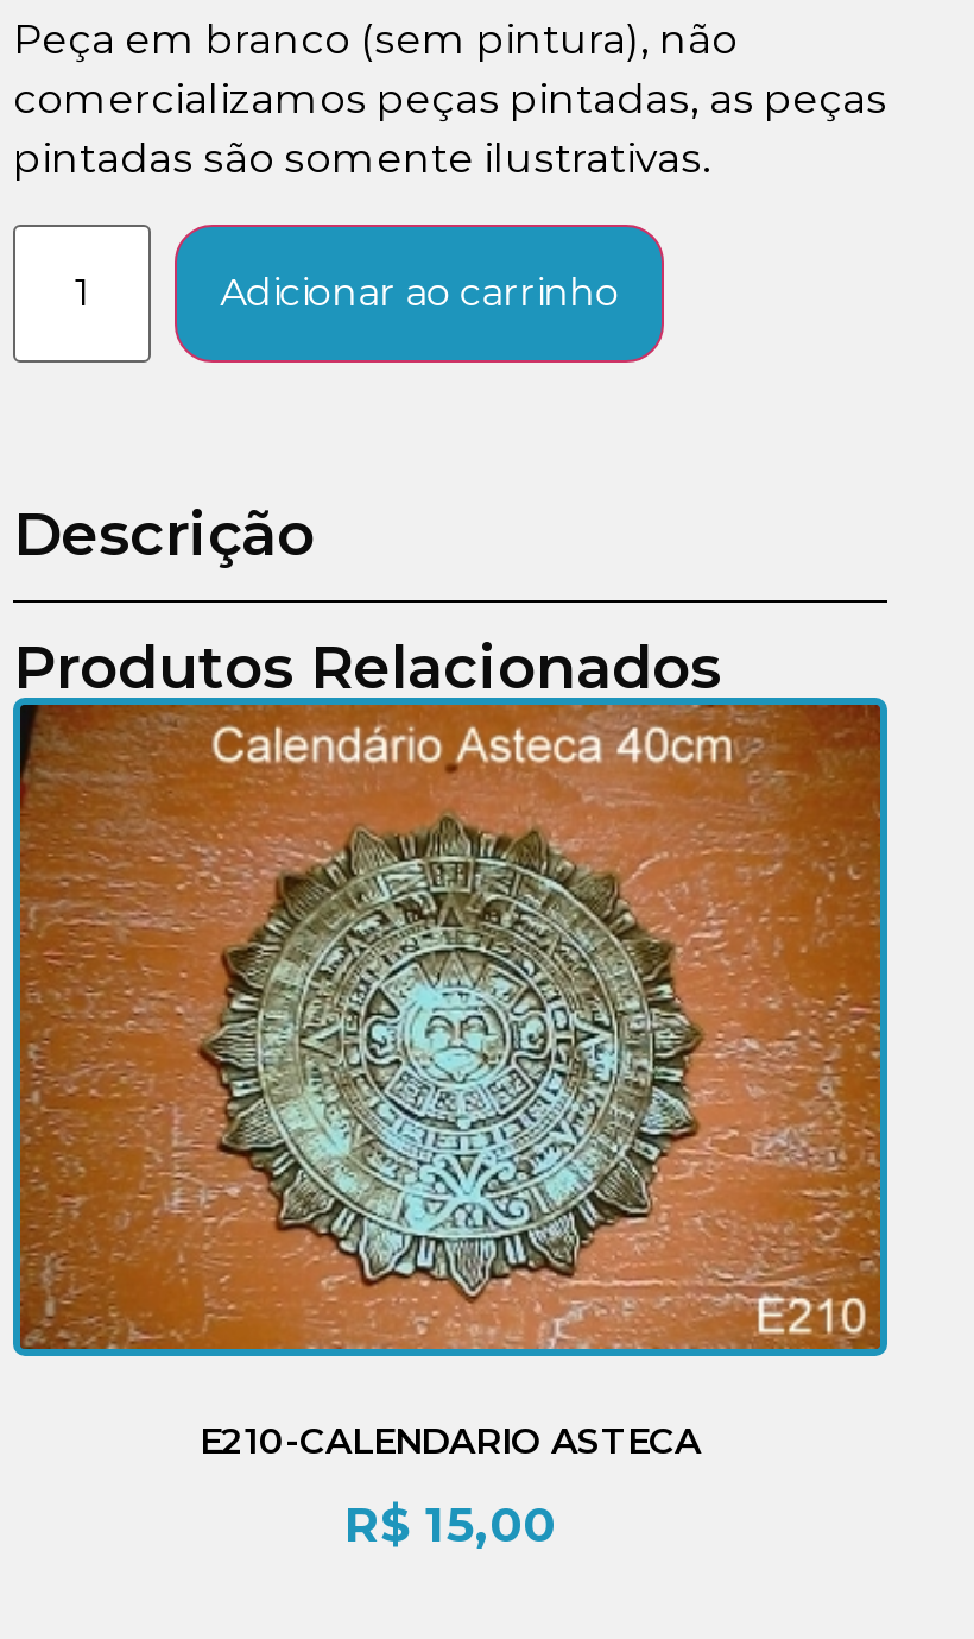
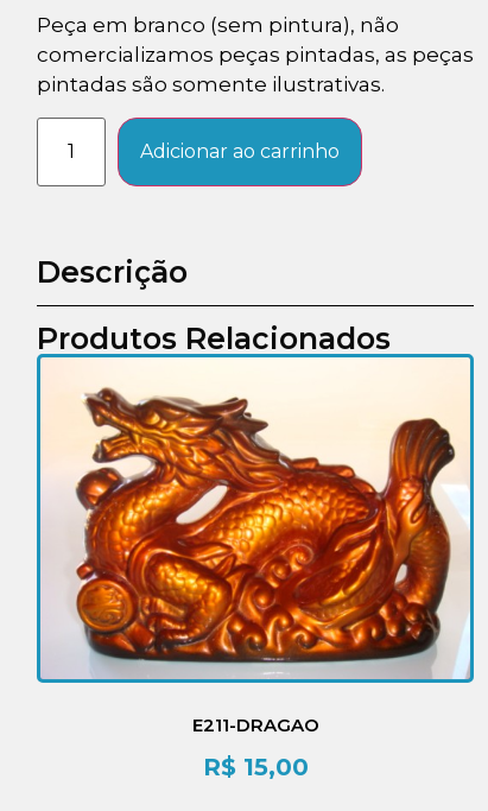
[18,702,883,1463] [image] | E210-CALENDARIO ASTECA -> [39,356,471,736] [image] | E211-DRAGAO

